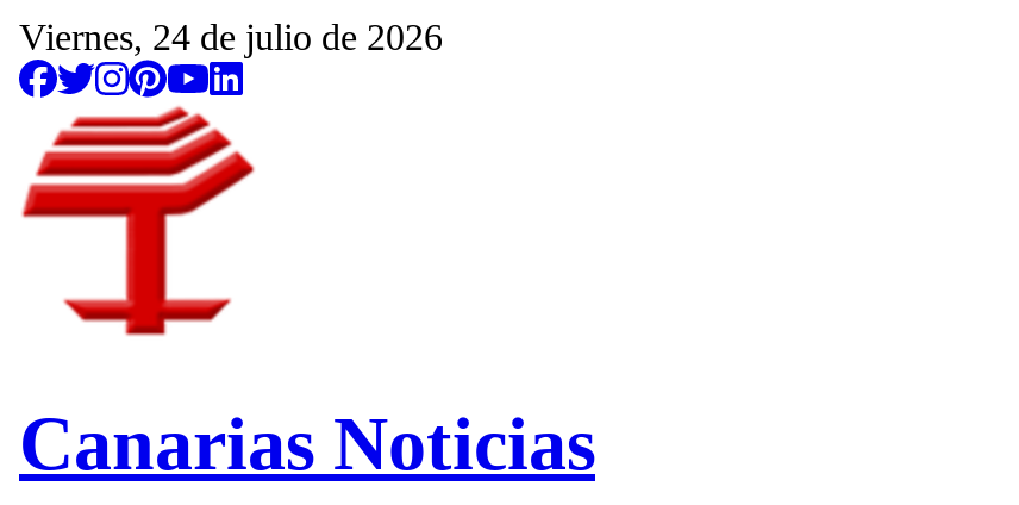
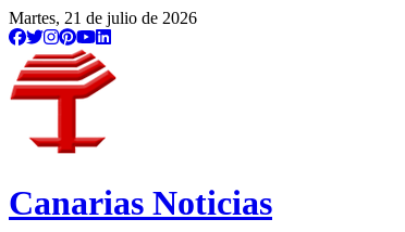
[19,17,443,57] Viernes, 24 de julio de 2026 -> [9,9,197,27] Martes, 21 de julio de 2026

